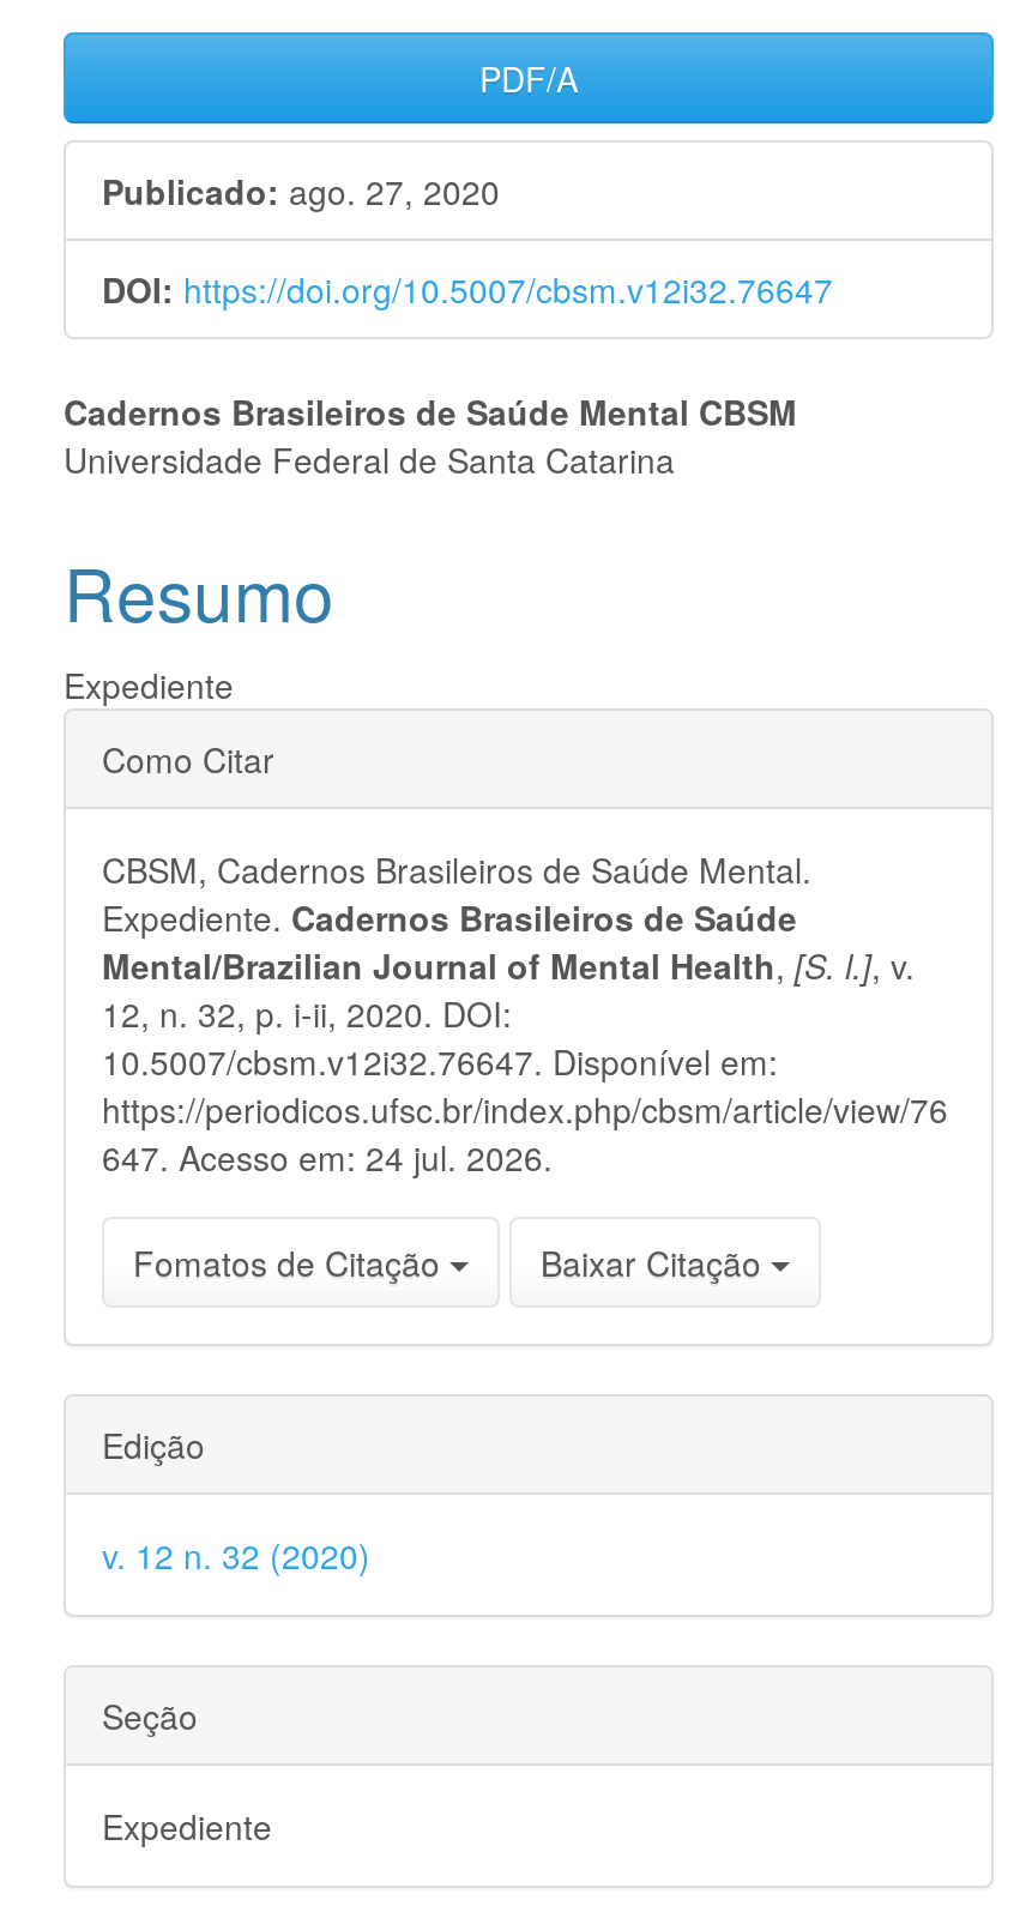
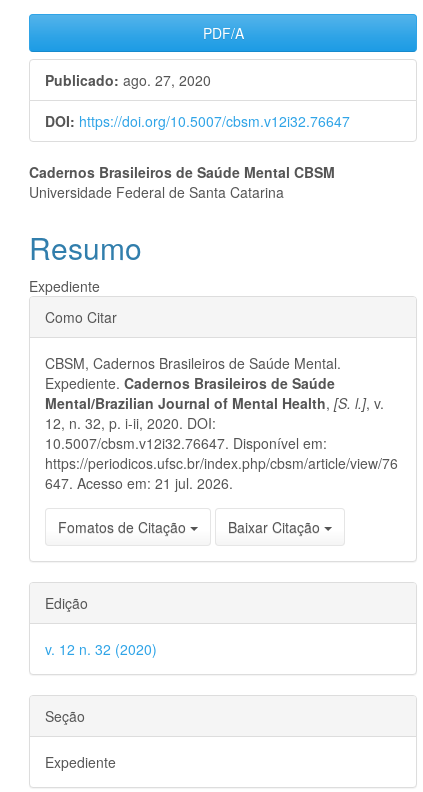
[102,1133,553,1181] 647. Acesso em: 24 jul. 2026. -> [45,473,233,493] 647. Acesso em: 21 jul. 2026.

